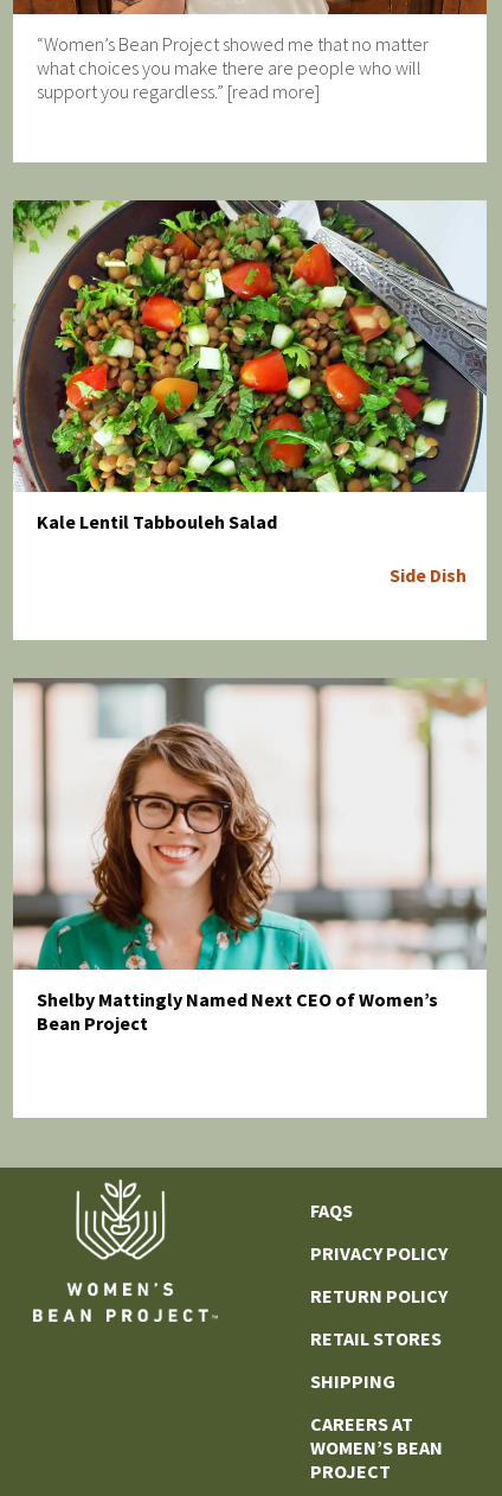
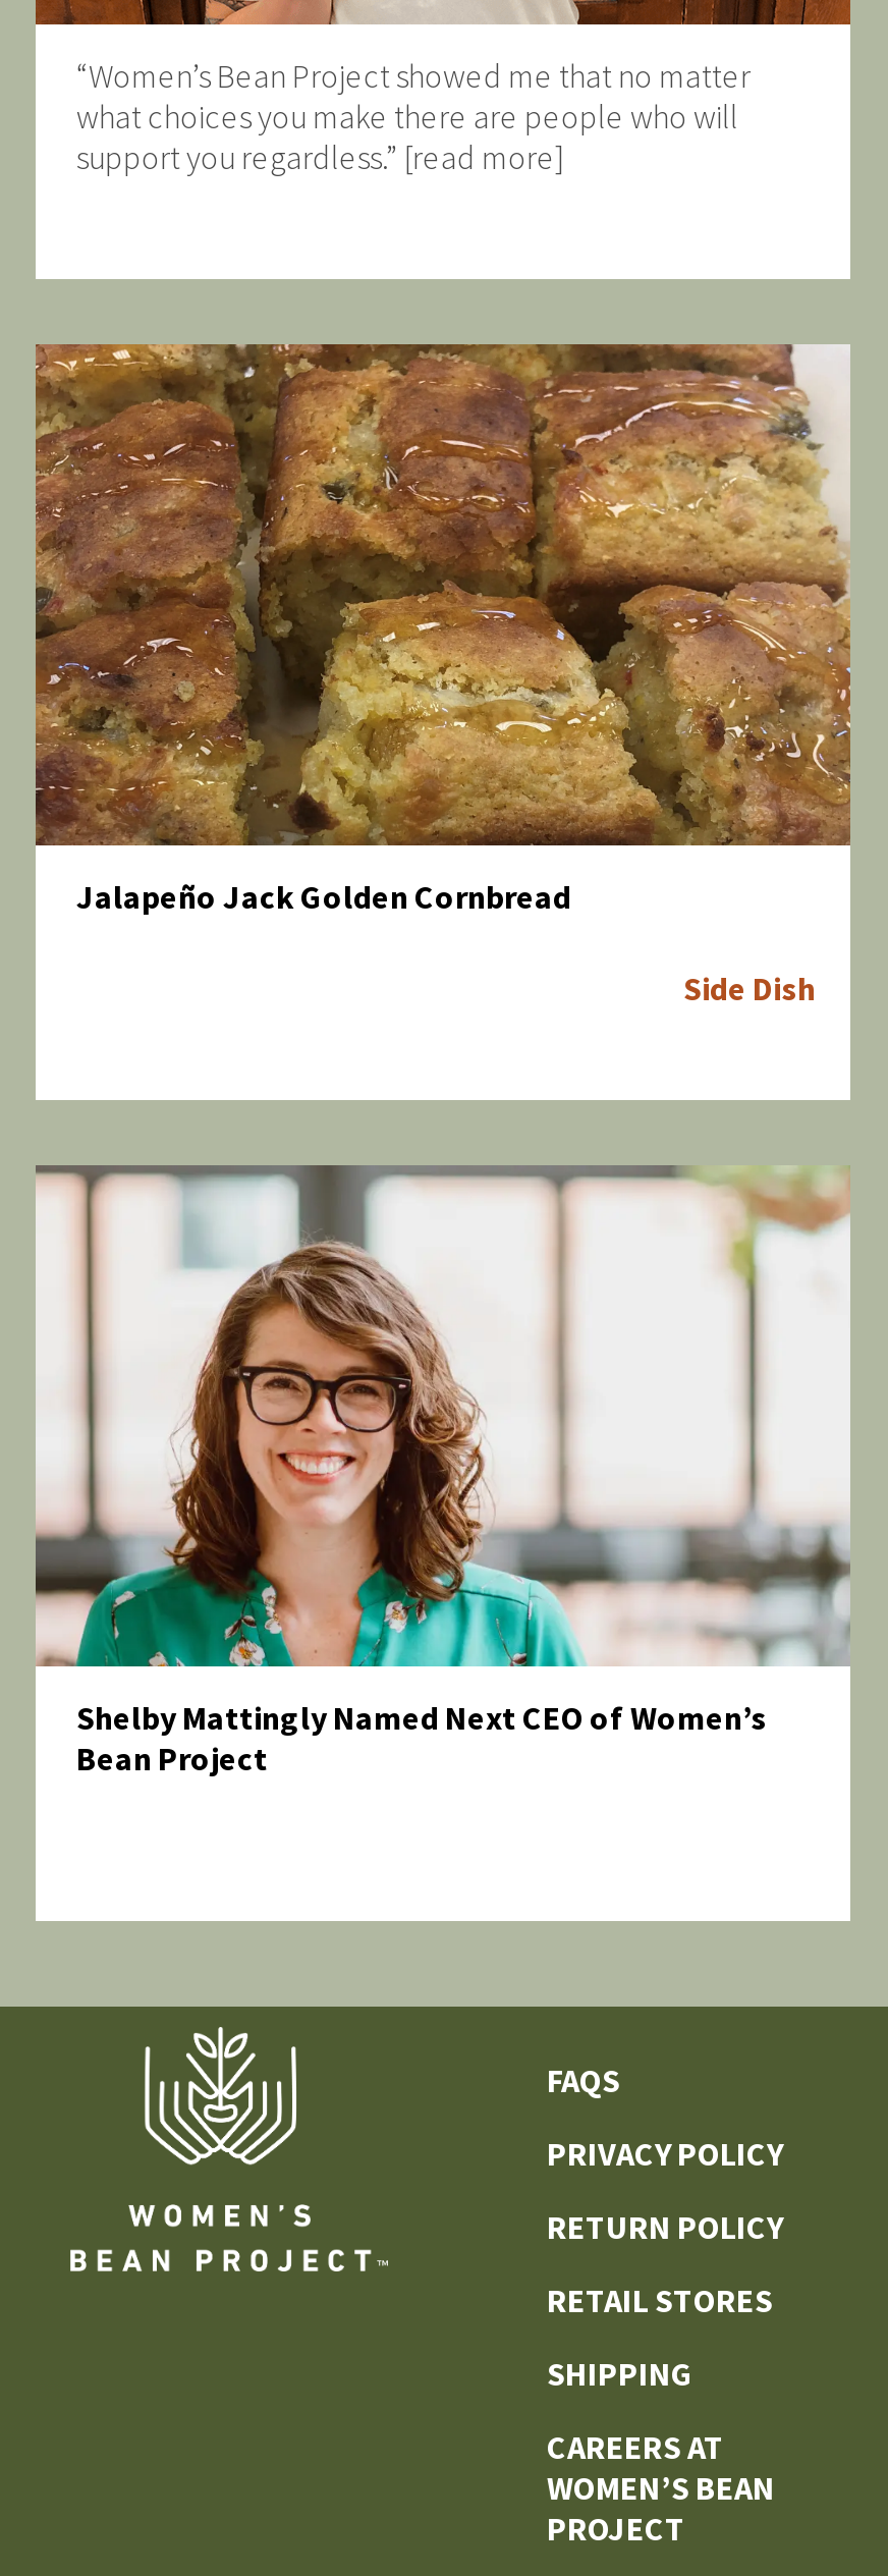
[12,199,488,534] [image] | Kale Lentil Tabbouleh Salad -> [34,342,852,918] [image] | Jalapeño Jack Golden Cornbread

